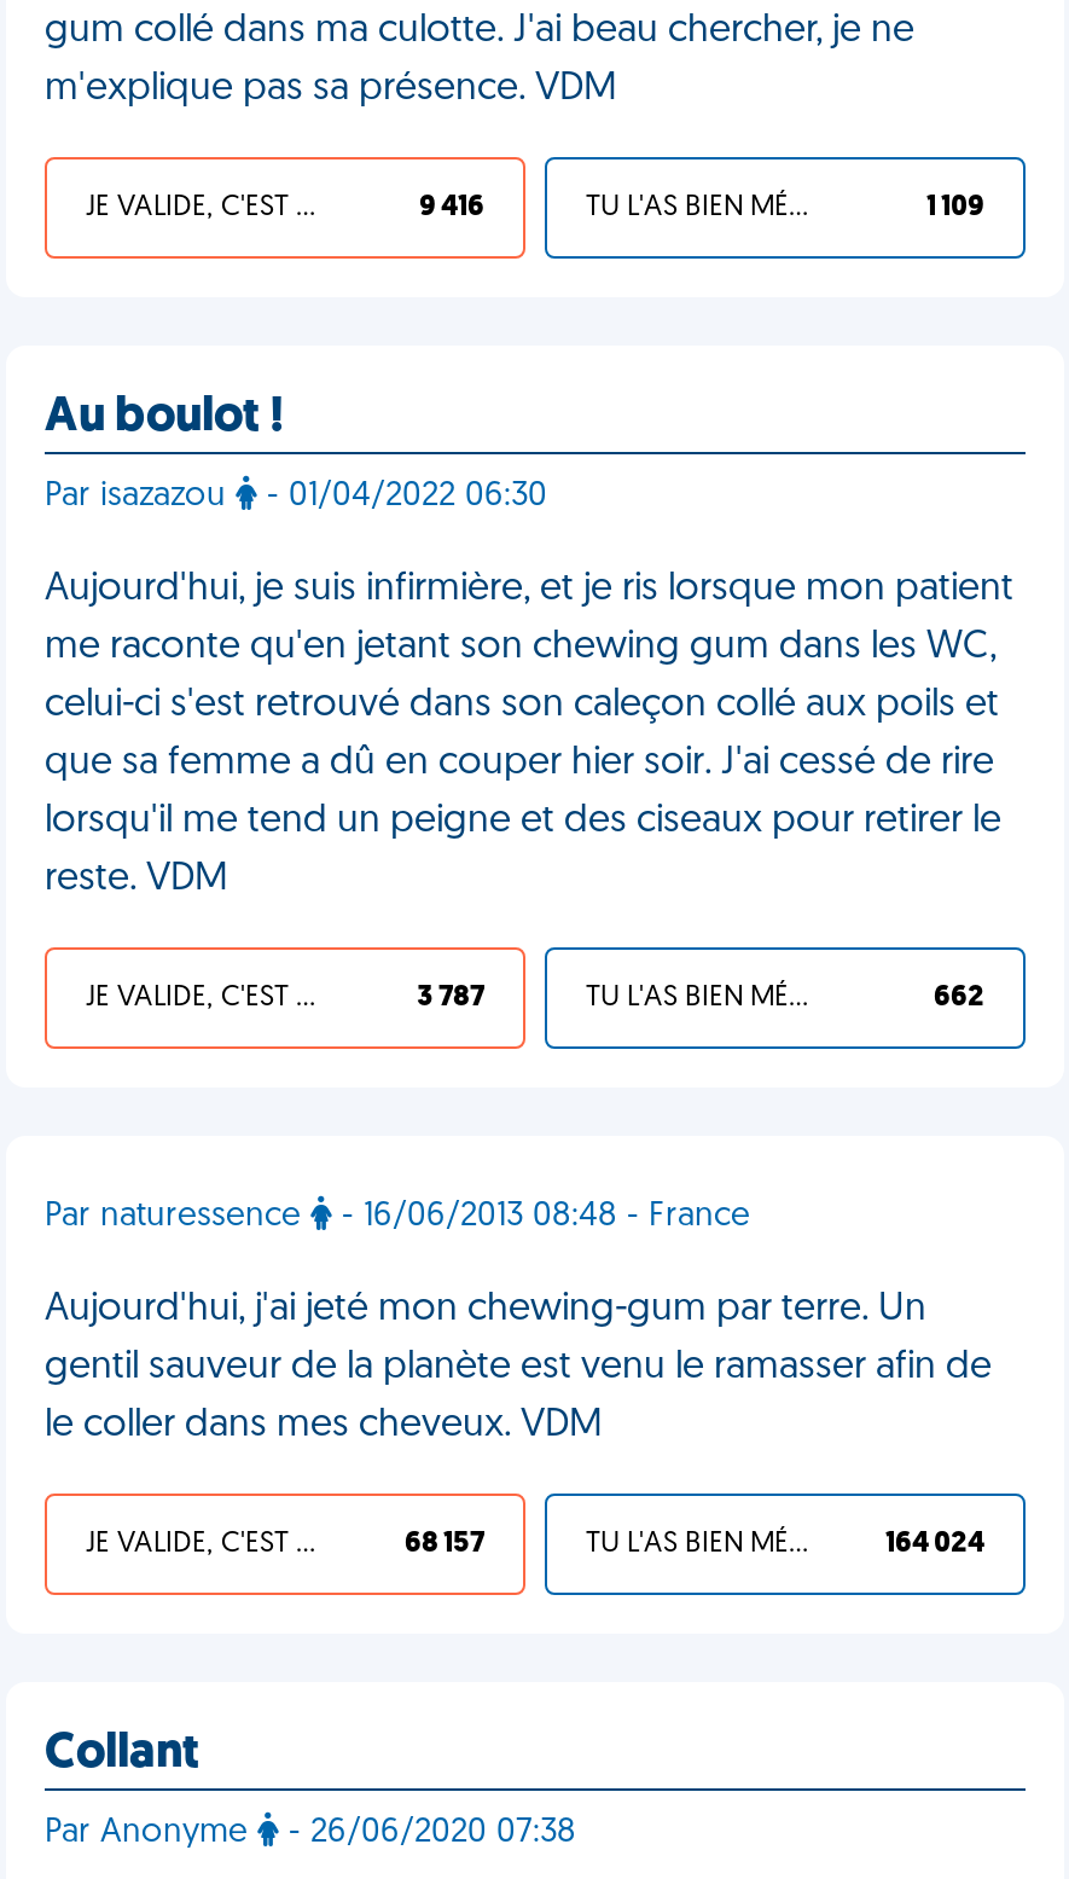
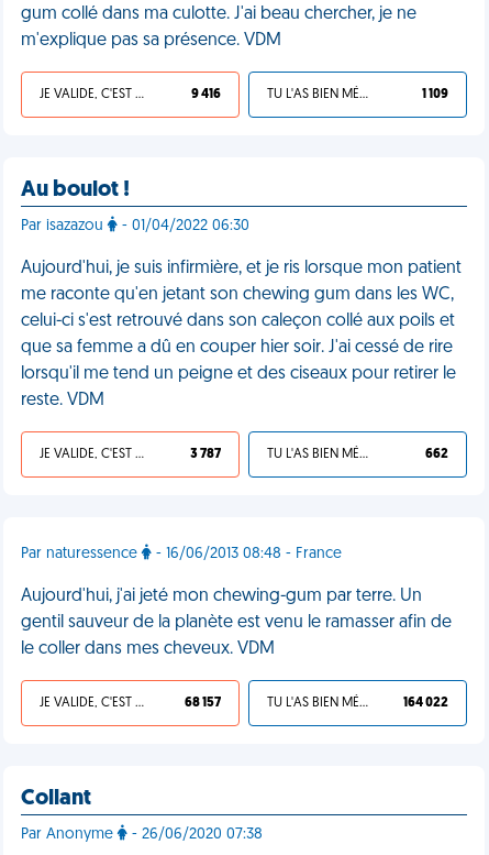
[885,1530,984,1559] 164 024 -> [403,697,448,710] 164 022

